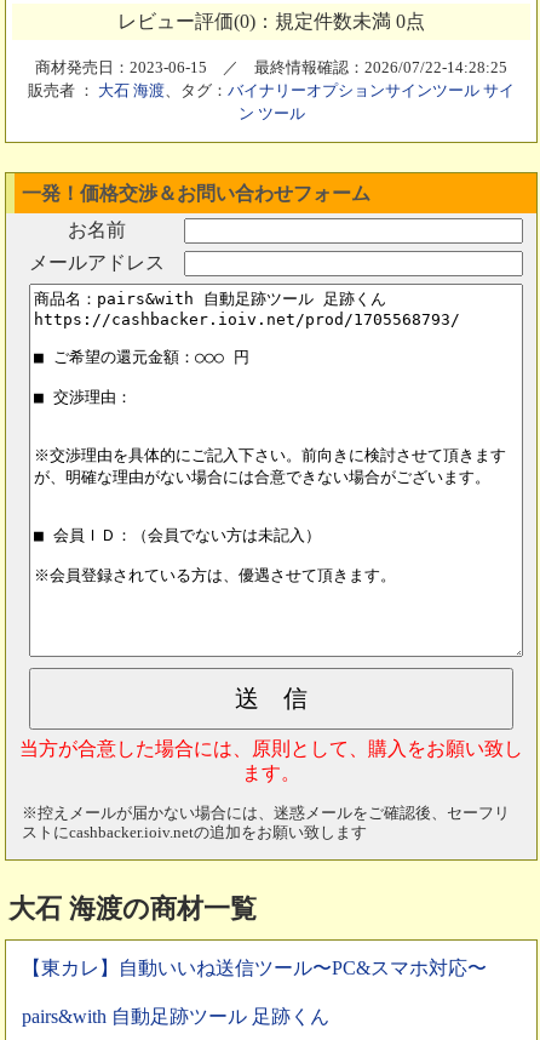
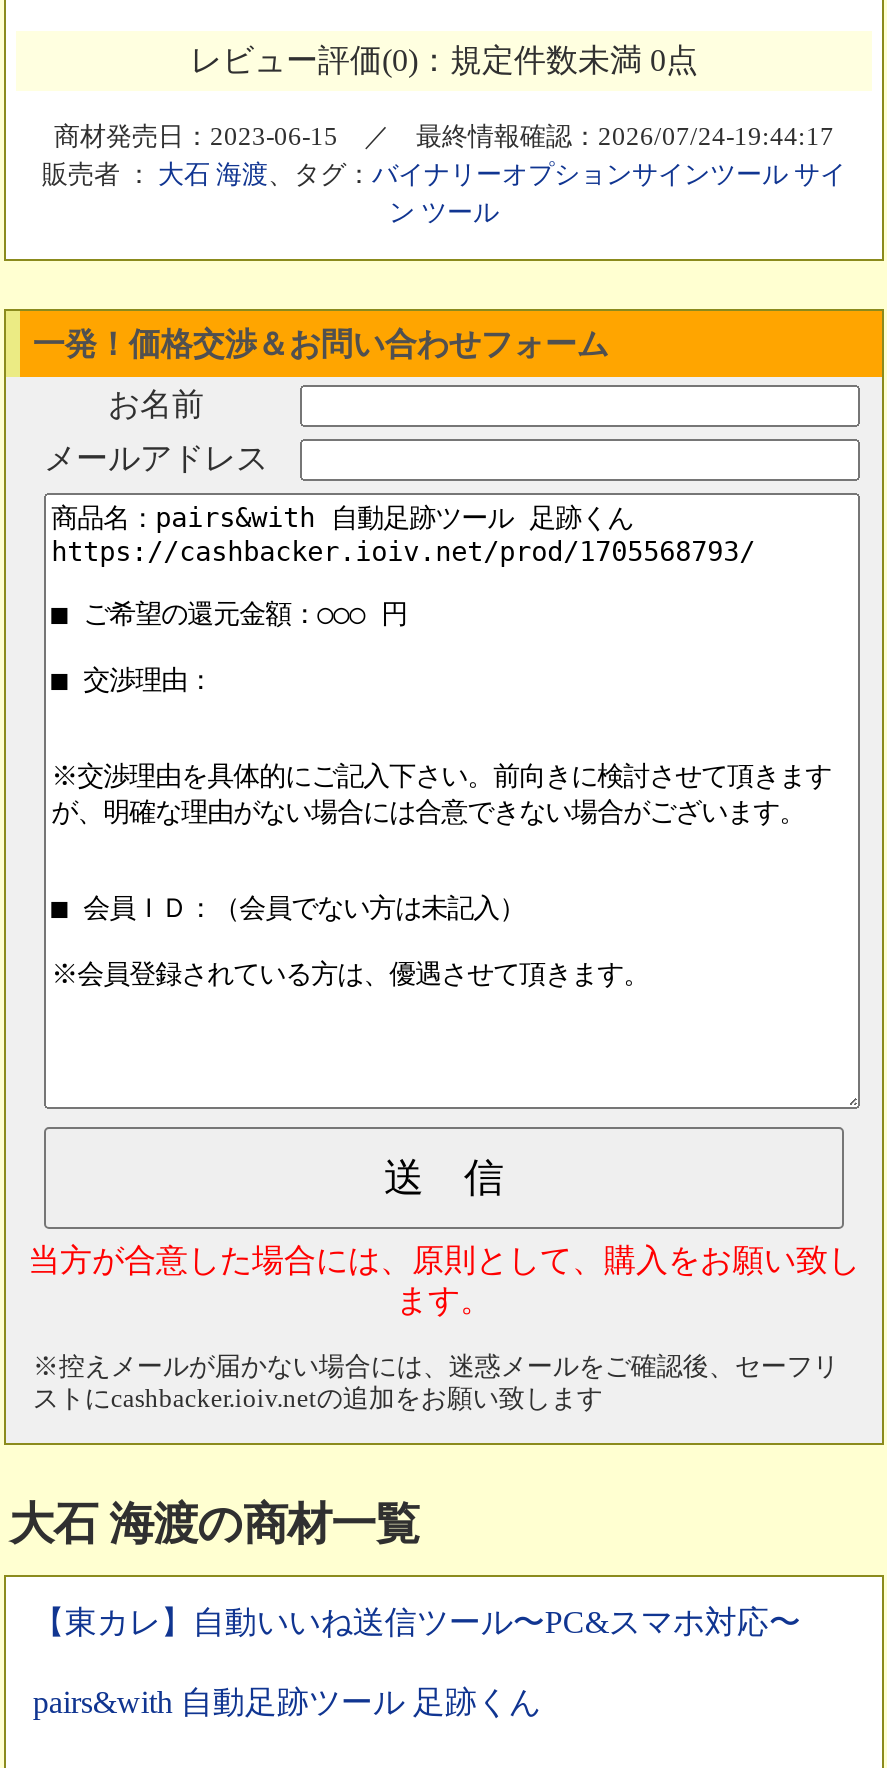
[35,59,507,76] 商材発売日：2023-06-15 ／ 最終情報確認：2026/07/22-14:28:25 -> [54,122,834,150] 商材発売日：2023-06-15 ／ 最終情報確認：2026/07/24-19:44:17

